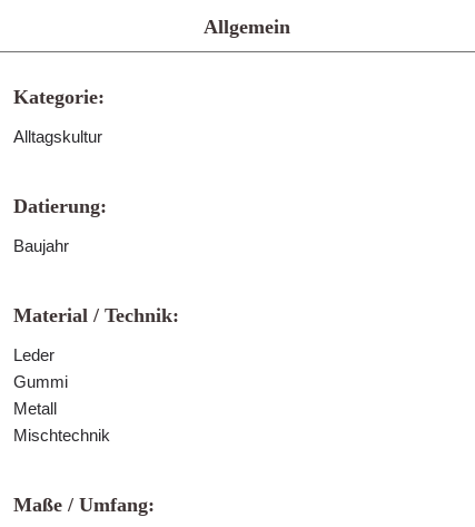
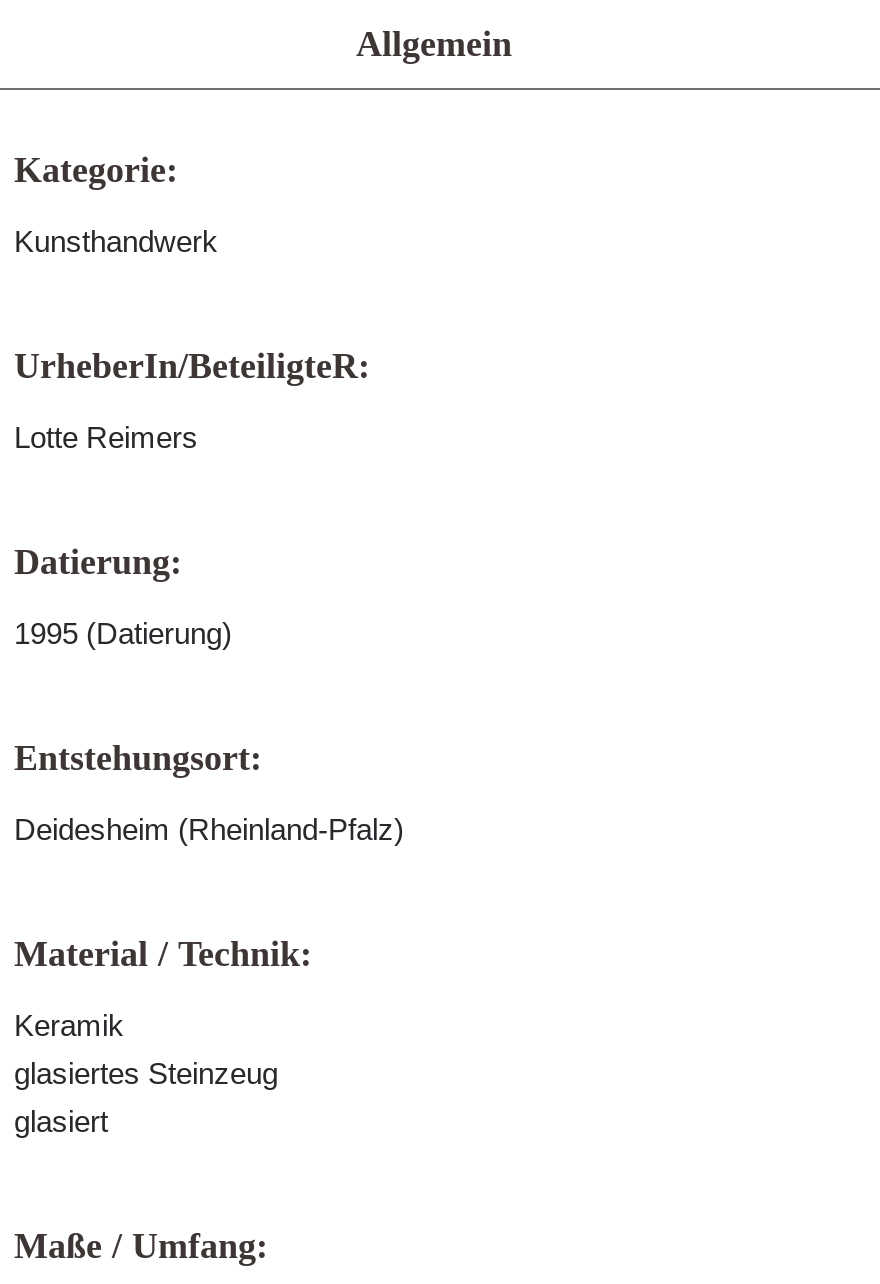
[13,127,102,146] Alltagskultur -> [14,224,370,454] Kunsthandwerk | UrheberIn/BeteiligteR: | Lotte Reimers
[13,236,69,255] Baujahr -> [14,616,404,846] 1995 (Datierung) | Entstehungsort: | Deidesheim (Rheinland-Pfalz)
moved [13,304,179,326] -> [14,934,312,974]: Material / Technik:
[13,345,110,445] Leder | Gummi | Metall | Mischtechnik -> [14,1008,278,1138] Keramik | glasiertes Steinzeug | glasiert

